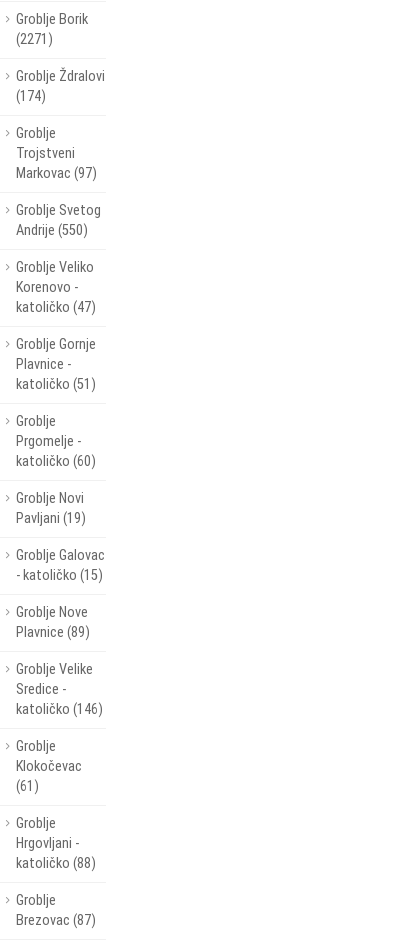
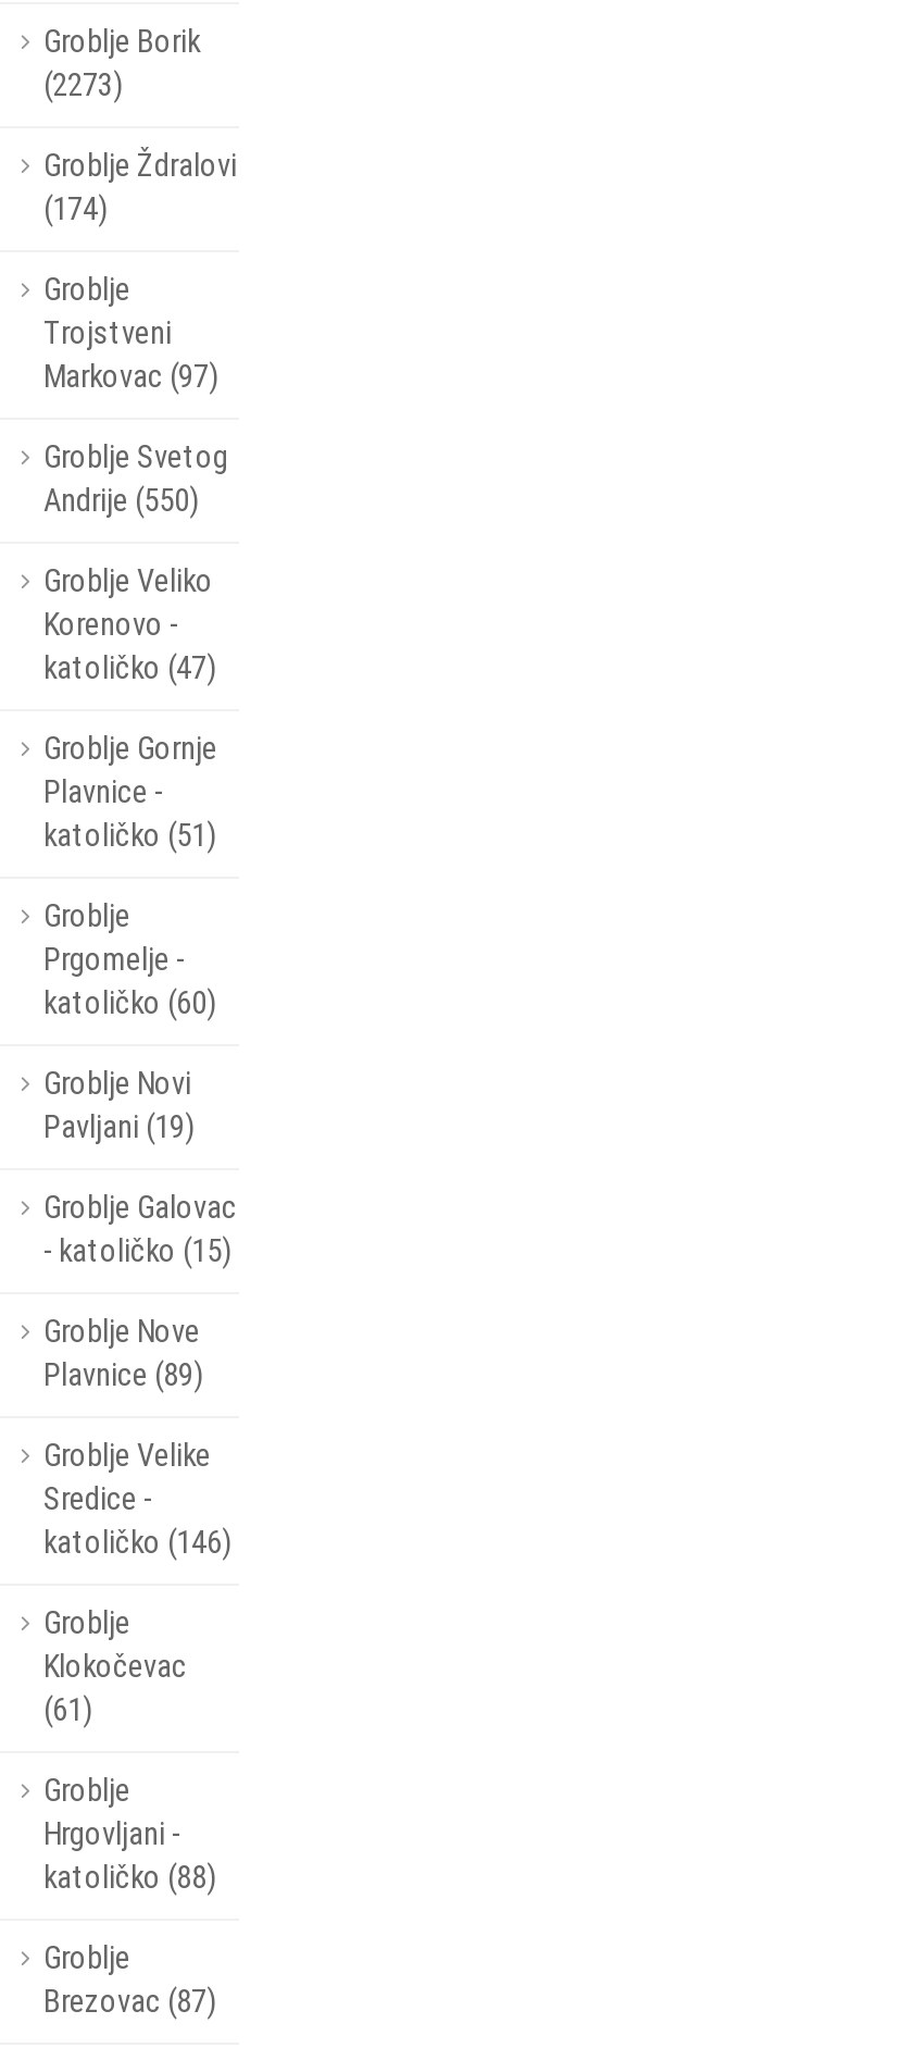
[16,31,53,48] (2271) -> [43,67,124,104] (2273)

